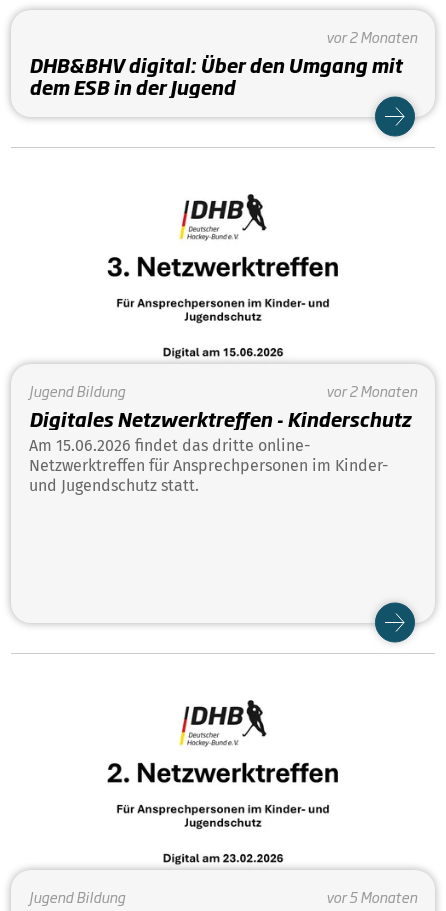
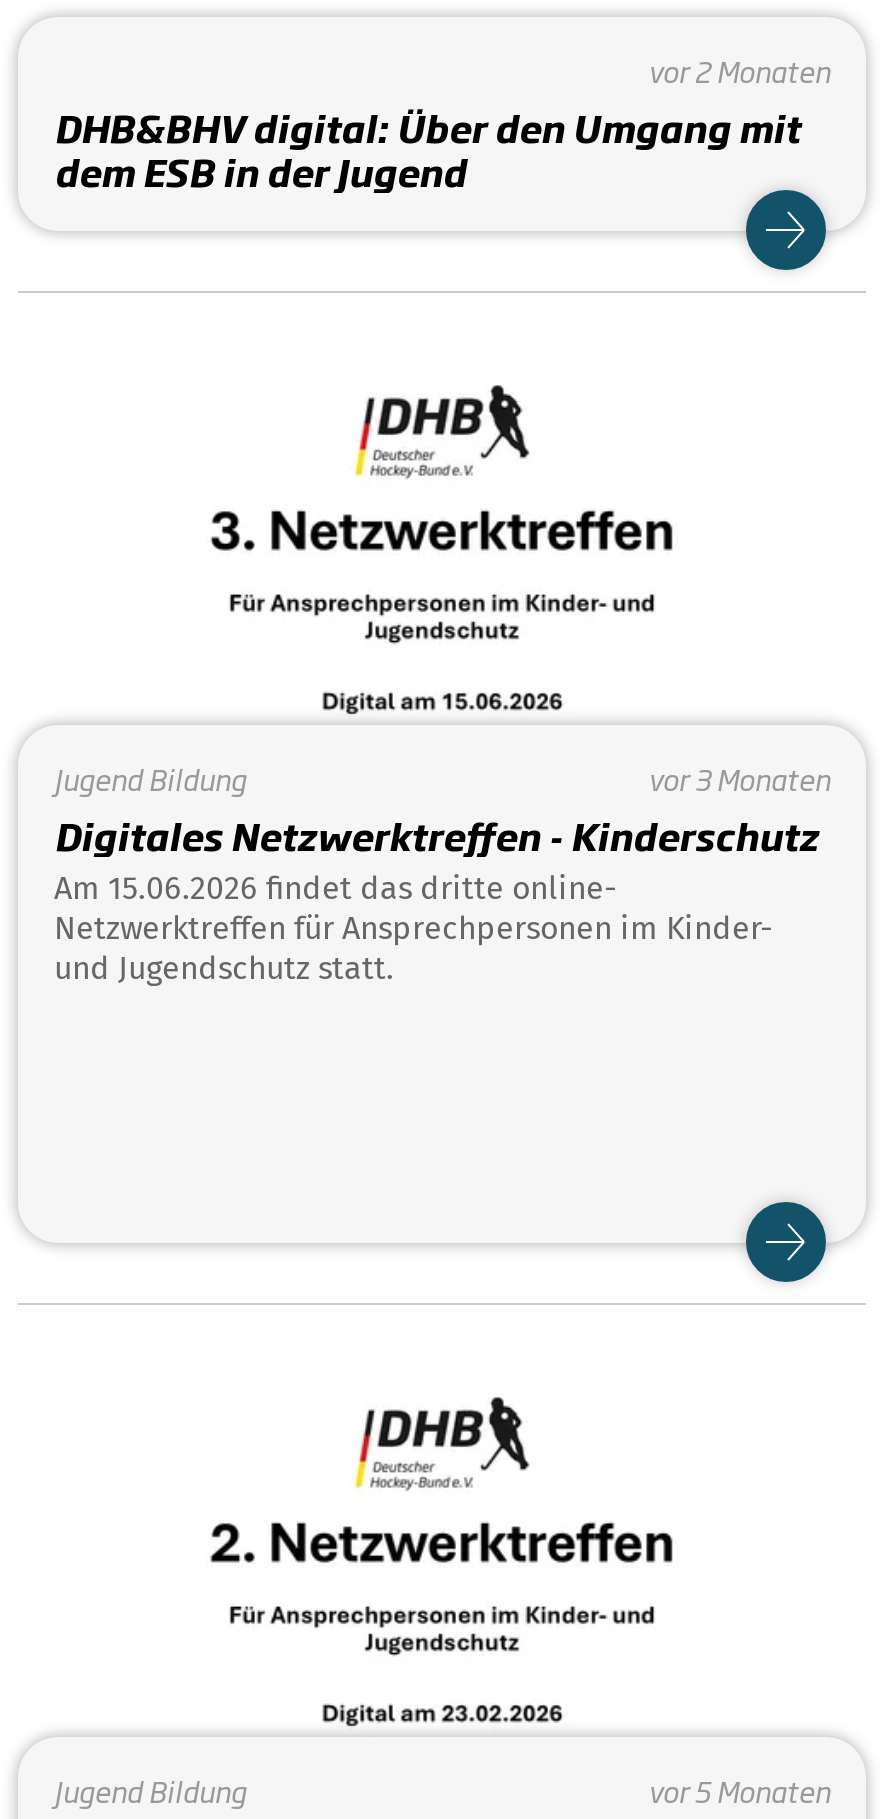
[326,380,417,401] vor 2 Monaten -> [648,757,830,799] vor 3 Monaten

